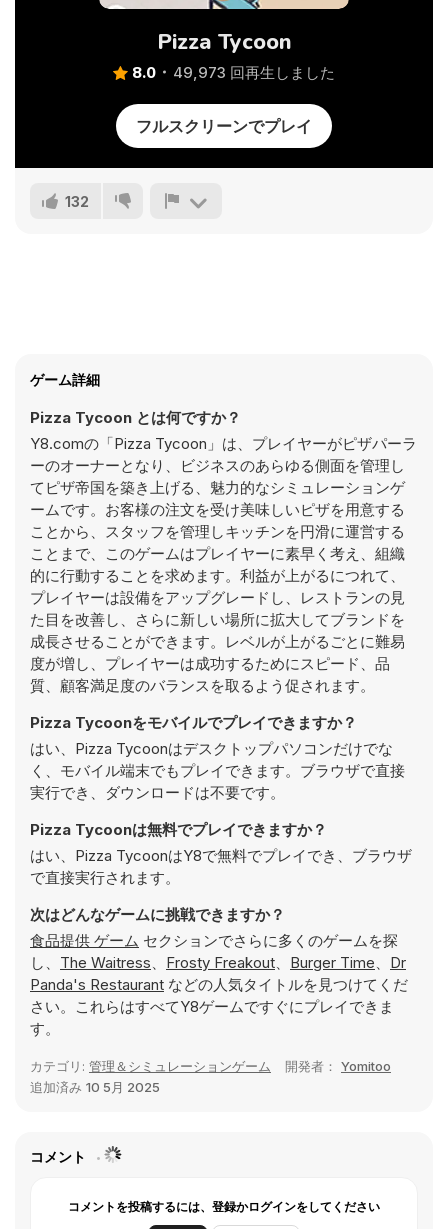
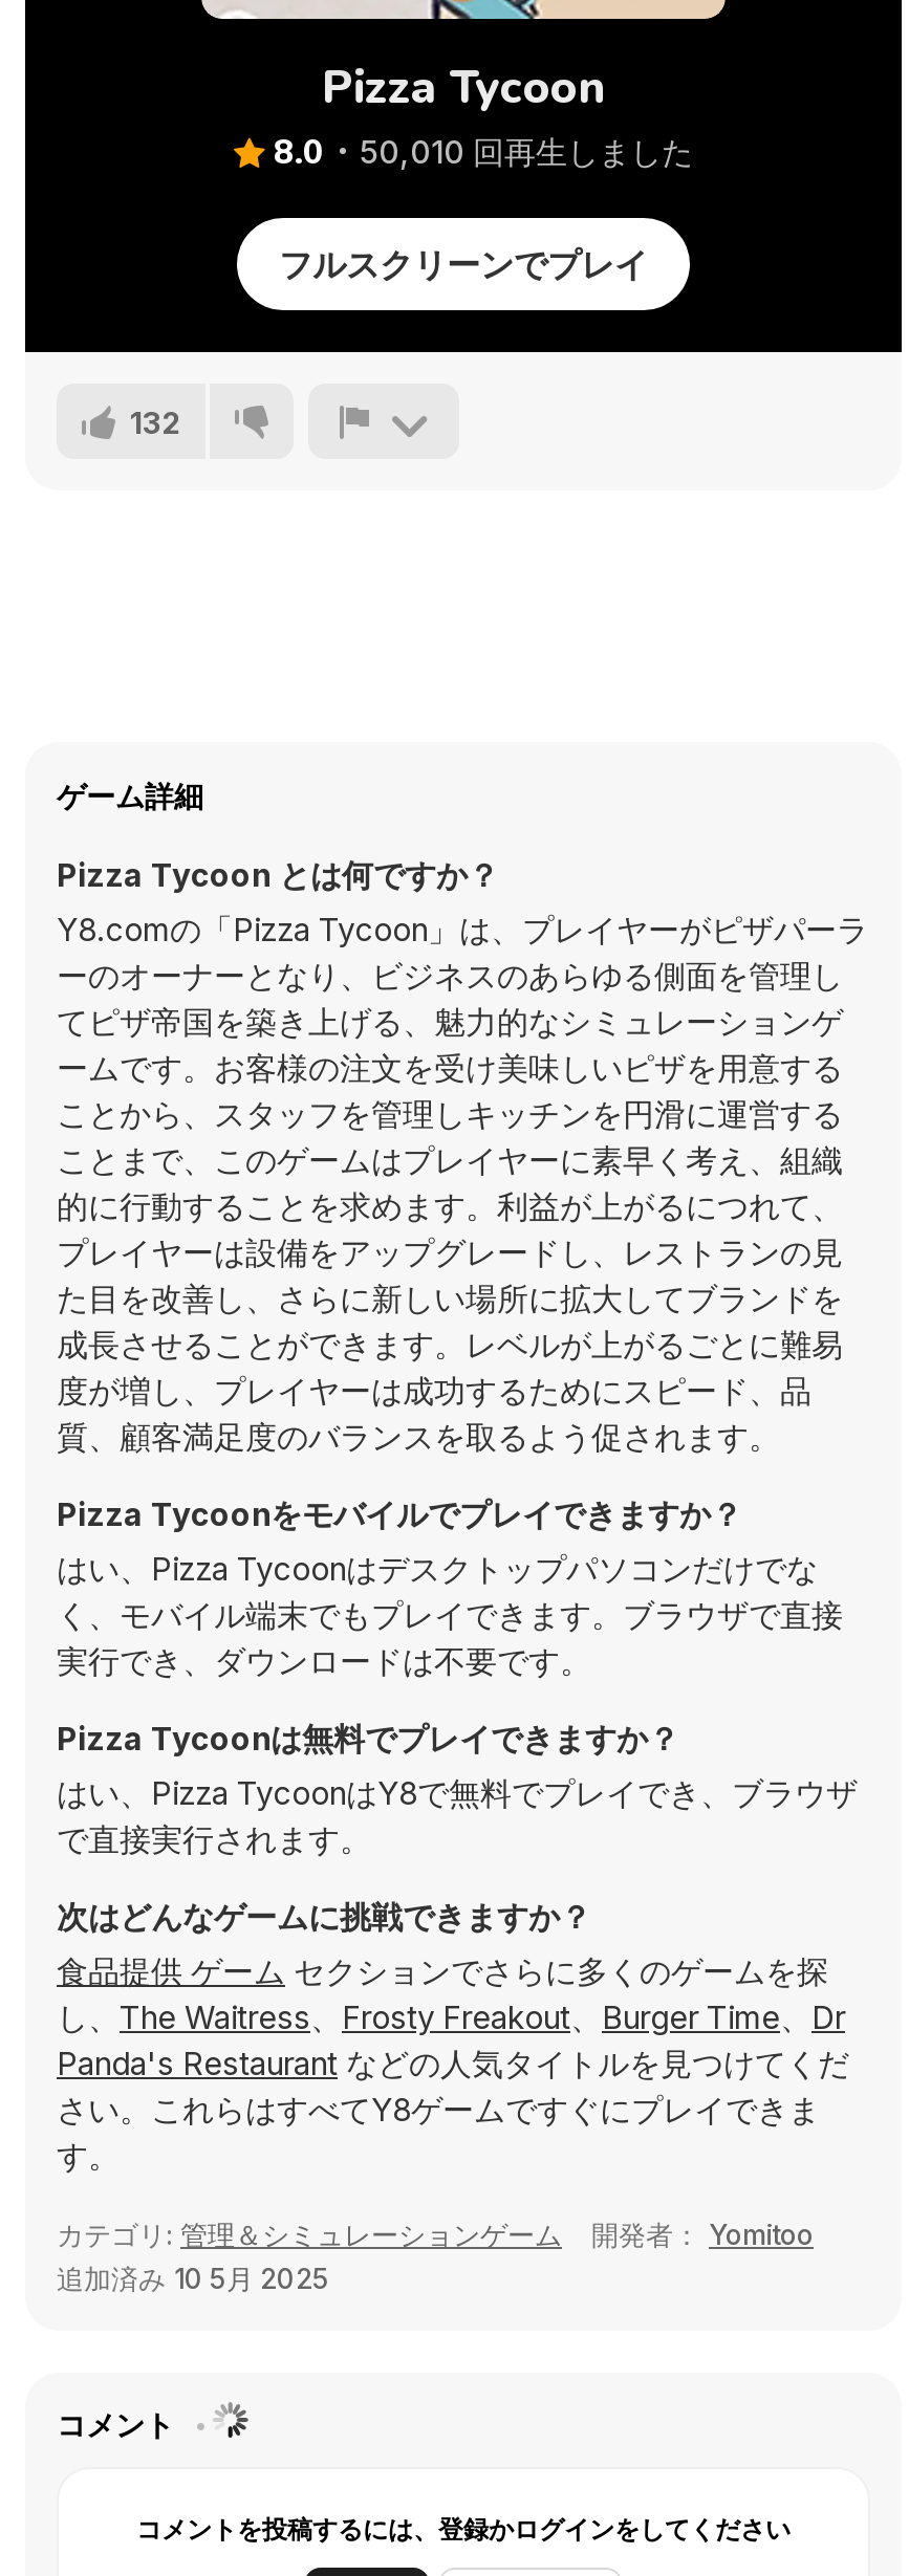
[173,63,335,82] 49,973 回再生しました -> [360,132,693,172] 50,010 回再生しました

